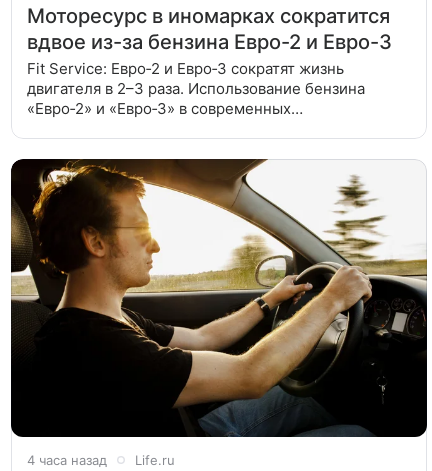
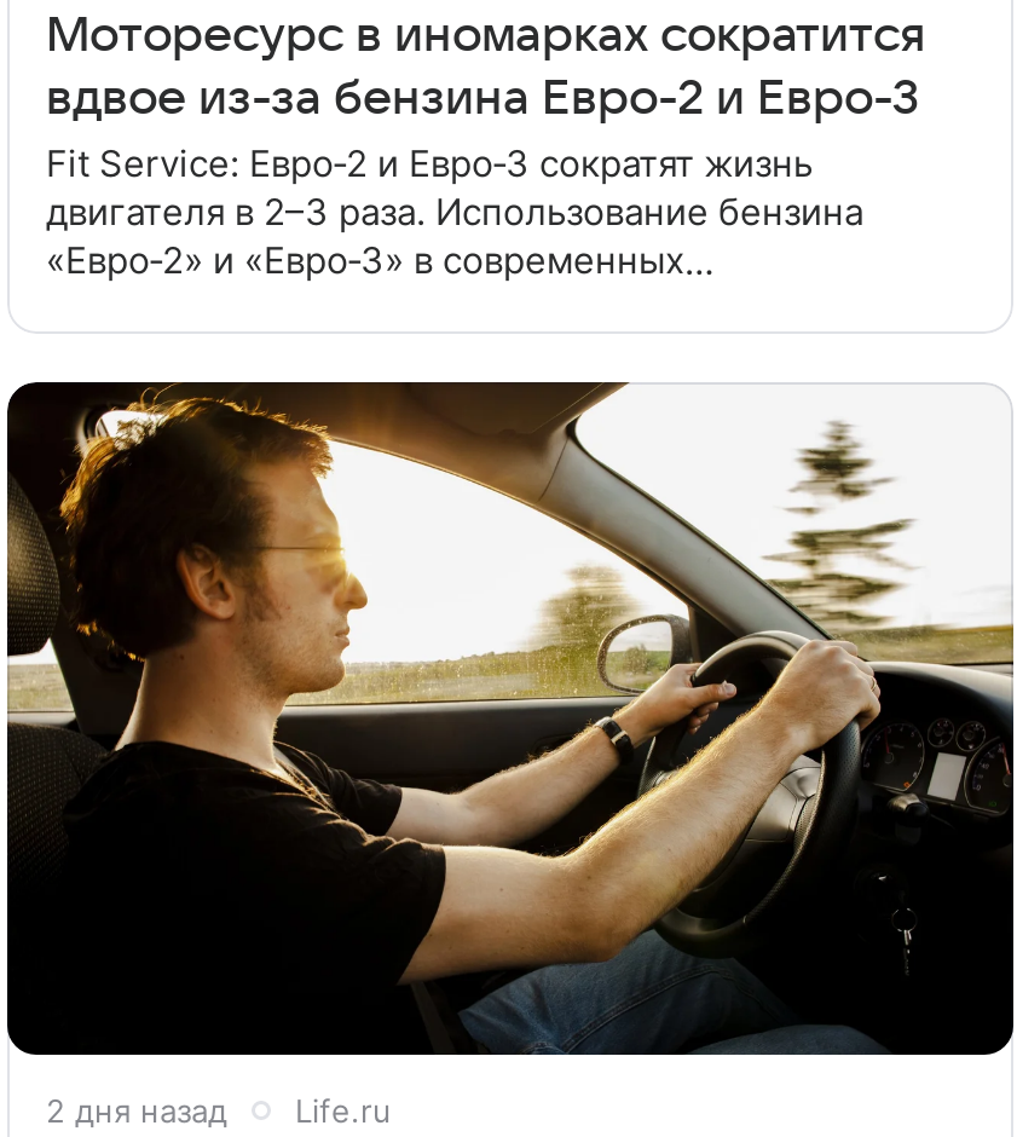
[27,452,175,468] 4 часа назад Life.ru -> [46,1090,392,1129] 2 дня назад Life.ru

